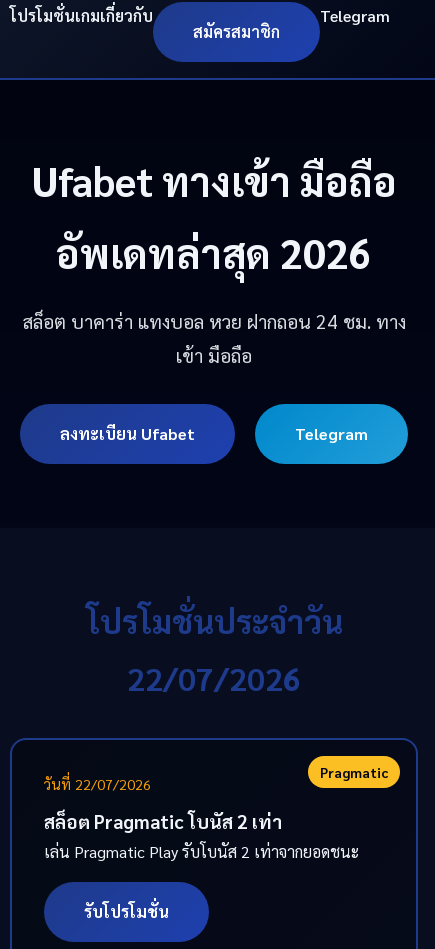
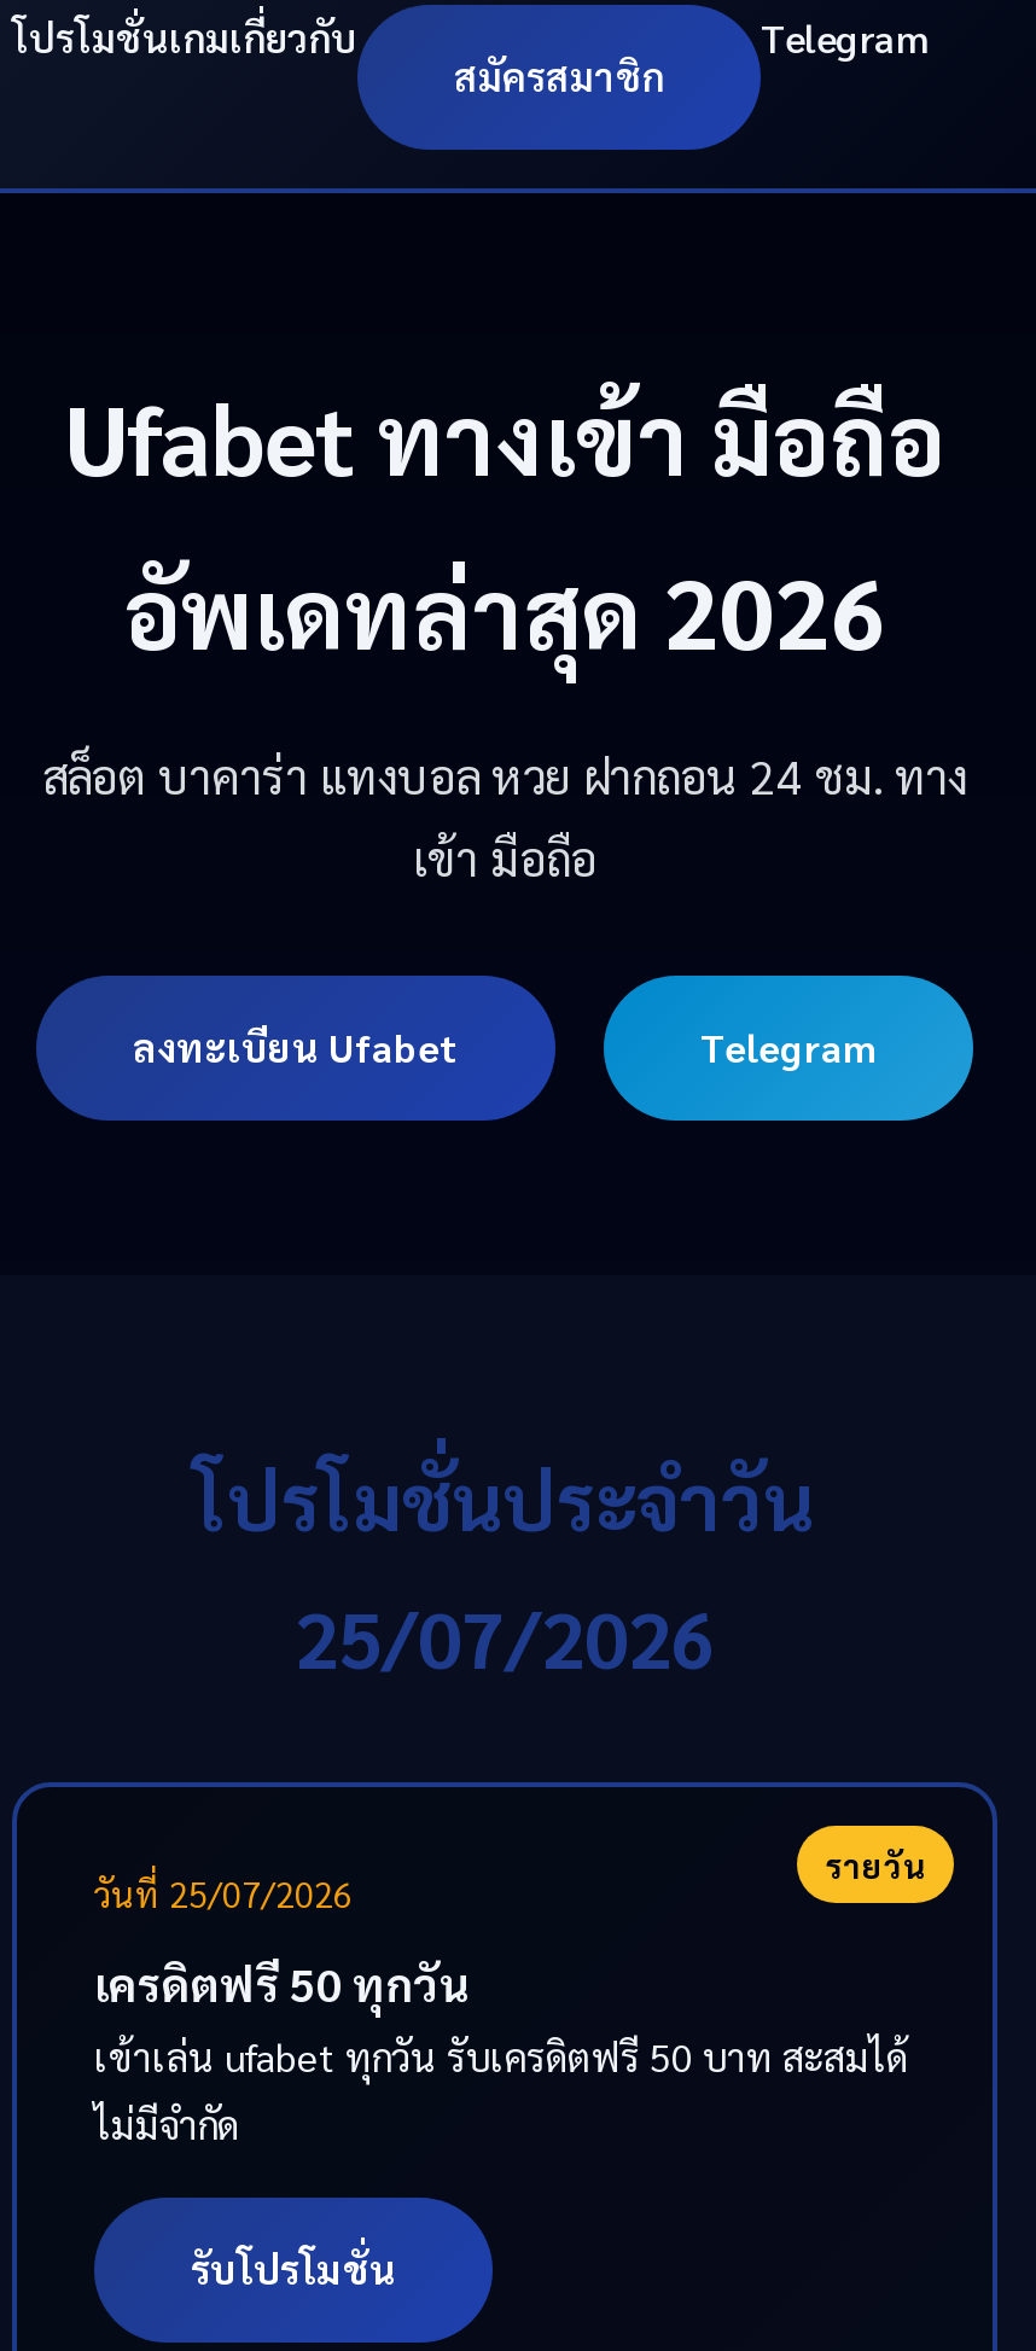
[127,657,301,698] 22/07/2026 -> [295,1587,715,1686] 25/07/2026
[44,763,388,793] Pragmatic | วันที่ 22/07/2026 -> [94,1843,925,1915] รายวัน | วันที่ 25/07/2026
[44,809,359,862] สล็อต Pragmatic โบนัส 2 เท่า | เล่น Pragmatic Play รับโบนัส 2 เท่าจากยอดชนะ -> [94,1954,908,2149] เครดิตฟรี 50 ทุกวัน | เข้าเล่น ufabet ทุกวัน รับเครดิตฟรี 50 บาท สะสมได้ | ไม่มีจำกัด

